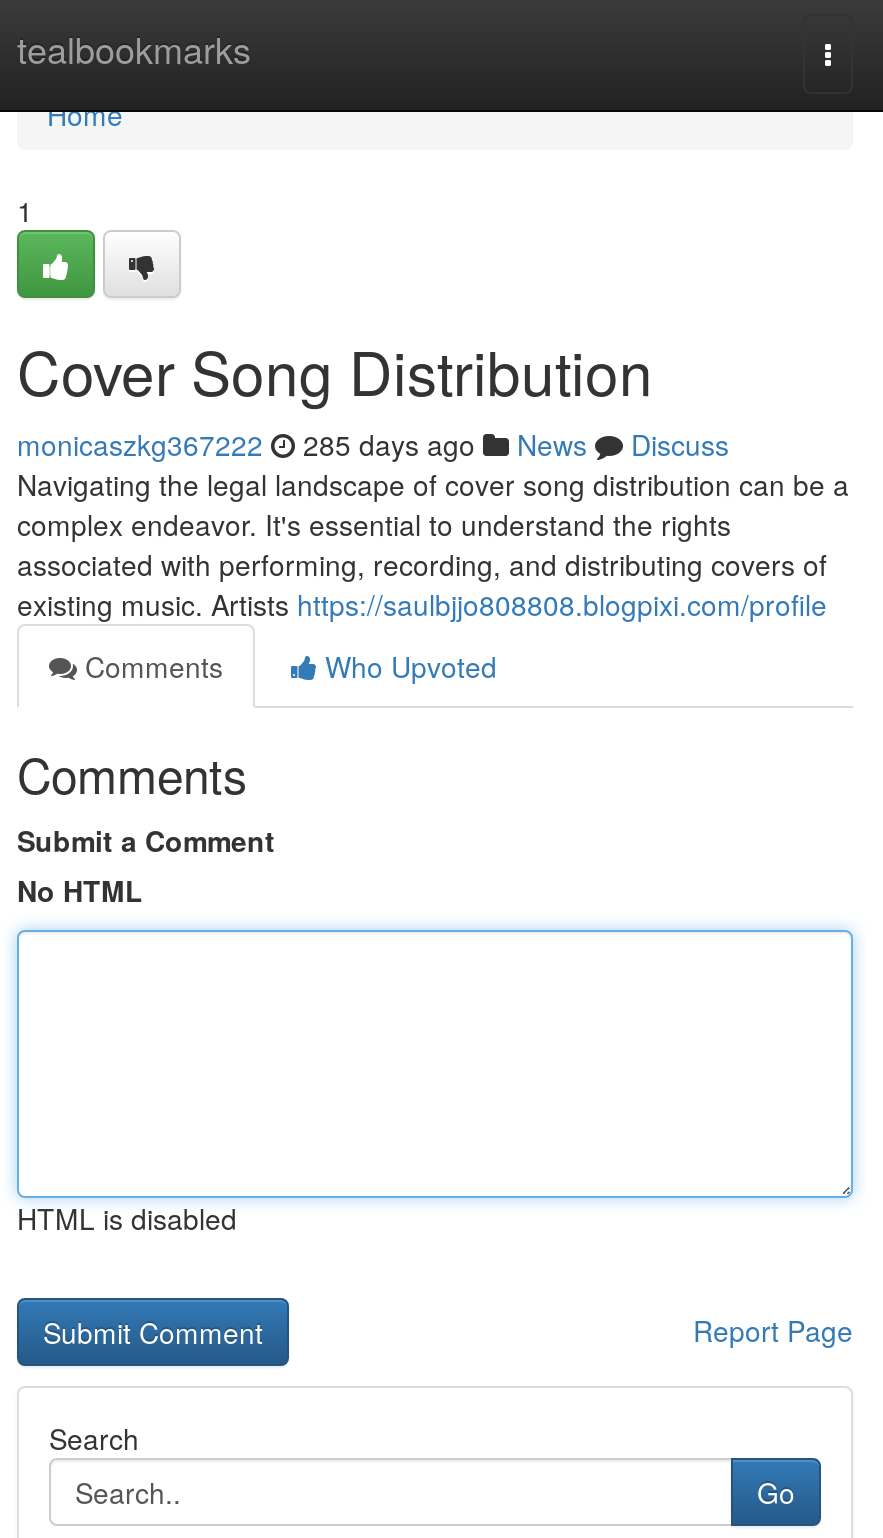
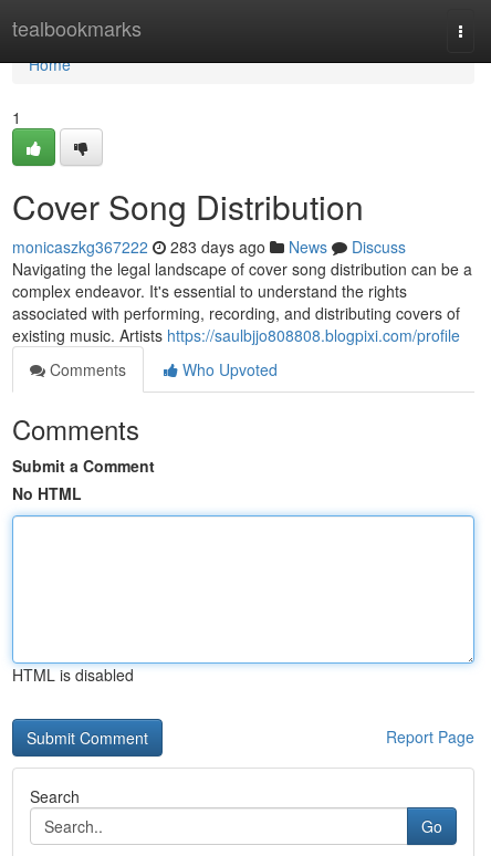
[17,424,729,464] monicaszkg367222 285 days ago News Discuss -> [12,236,406,258] monicaszkg367222 283 days ago News Discuss

